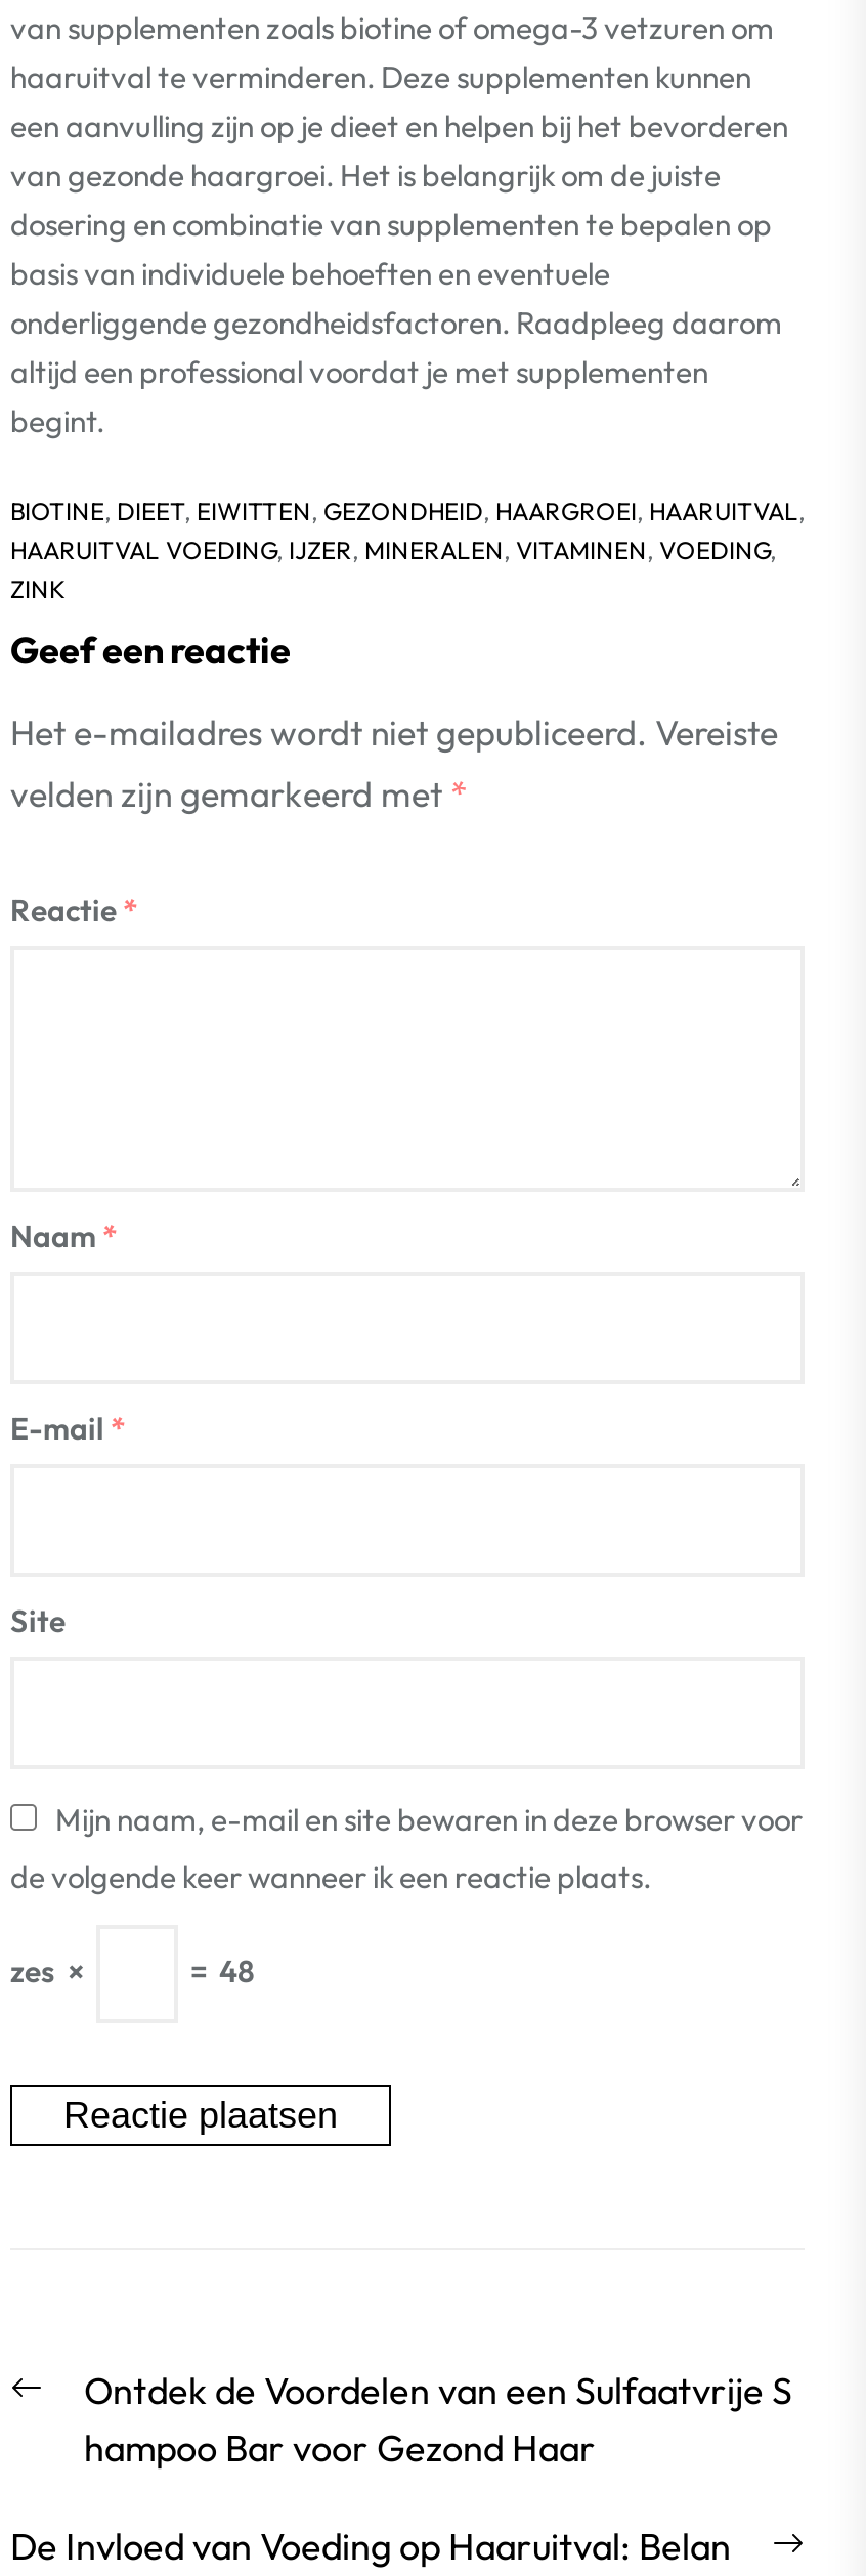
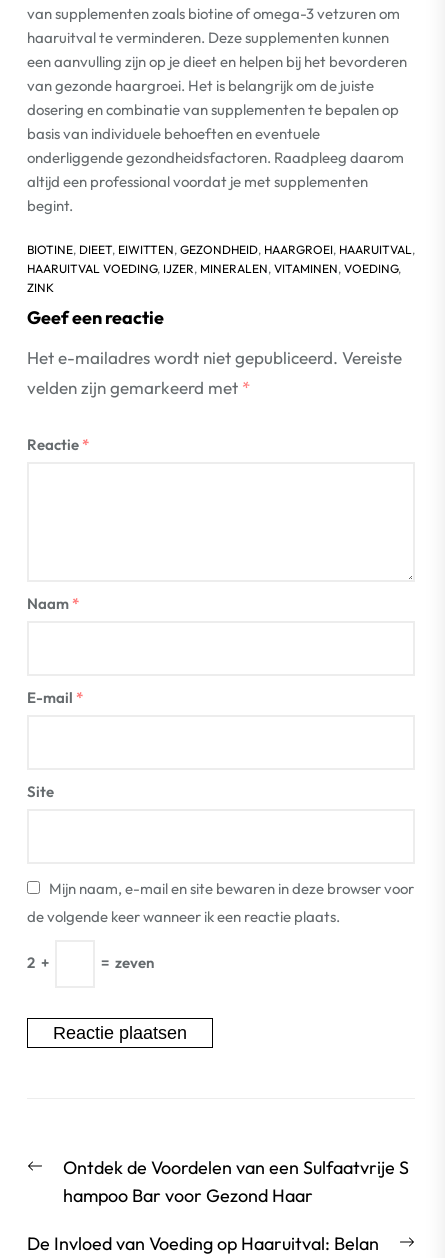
[10,1951,254,1990] zes × | = 48 -> [27,953,154,972] 2 + | = zeven

